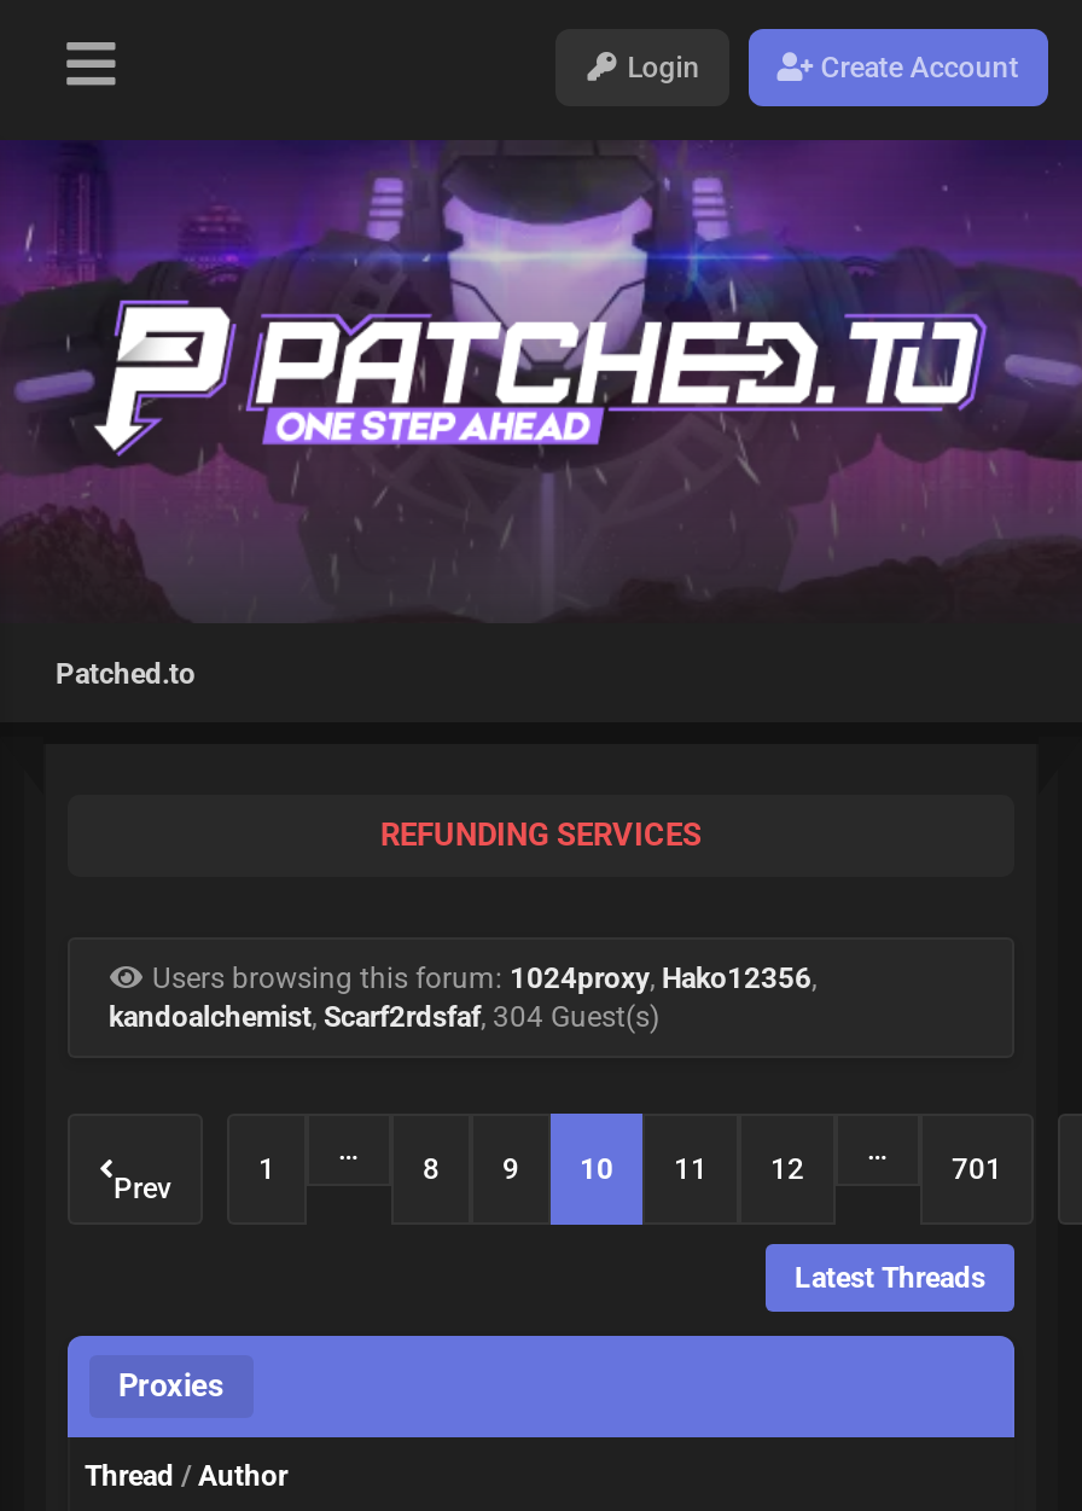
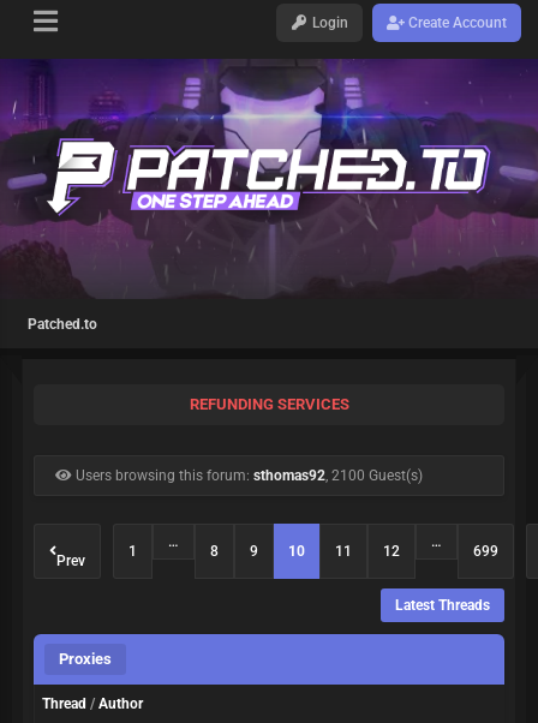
[109,961,812,1034] Users browsing this forum: 1024proxy, Hako12356 | kandoalchemist, Scarf2rdsfaf, 304 Guest(s) -> [72,467,423,484] Users browsing this forum: sthomas92, 2100 Guest(s)
[952,1152,1002,1186] 701 -> [473,543,498,560] 699

